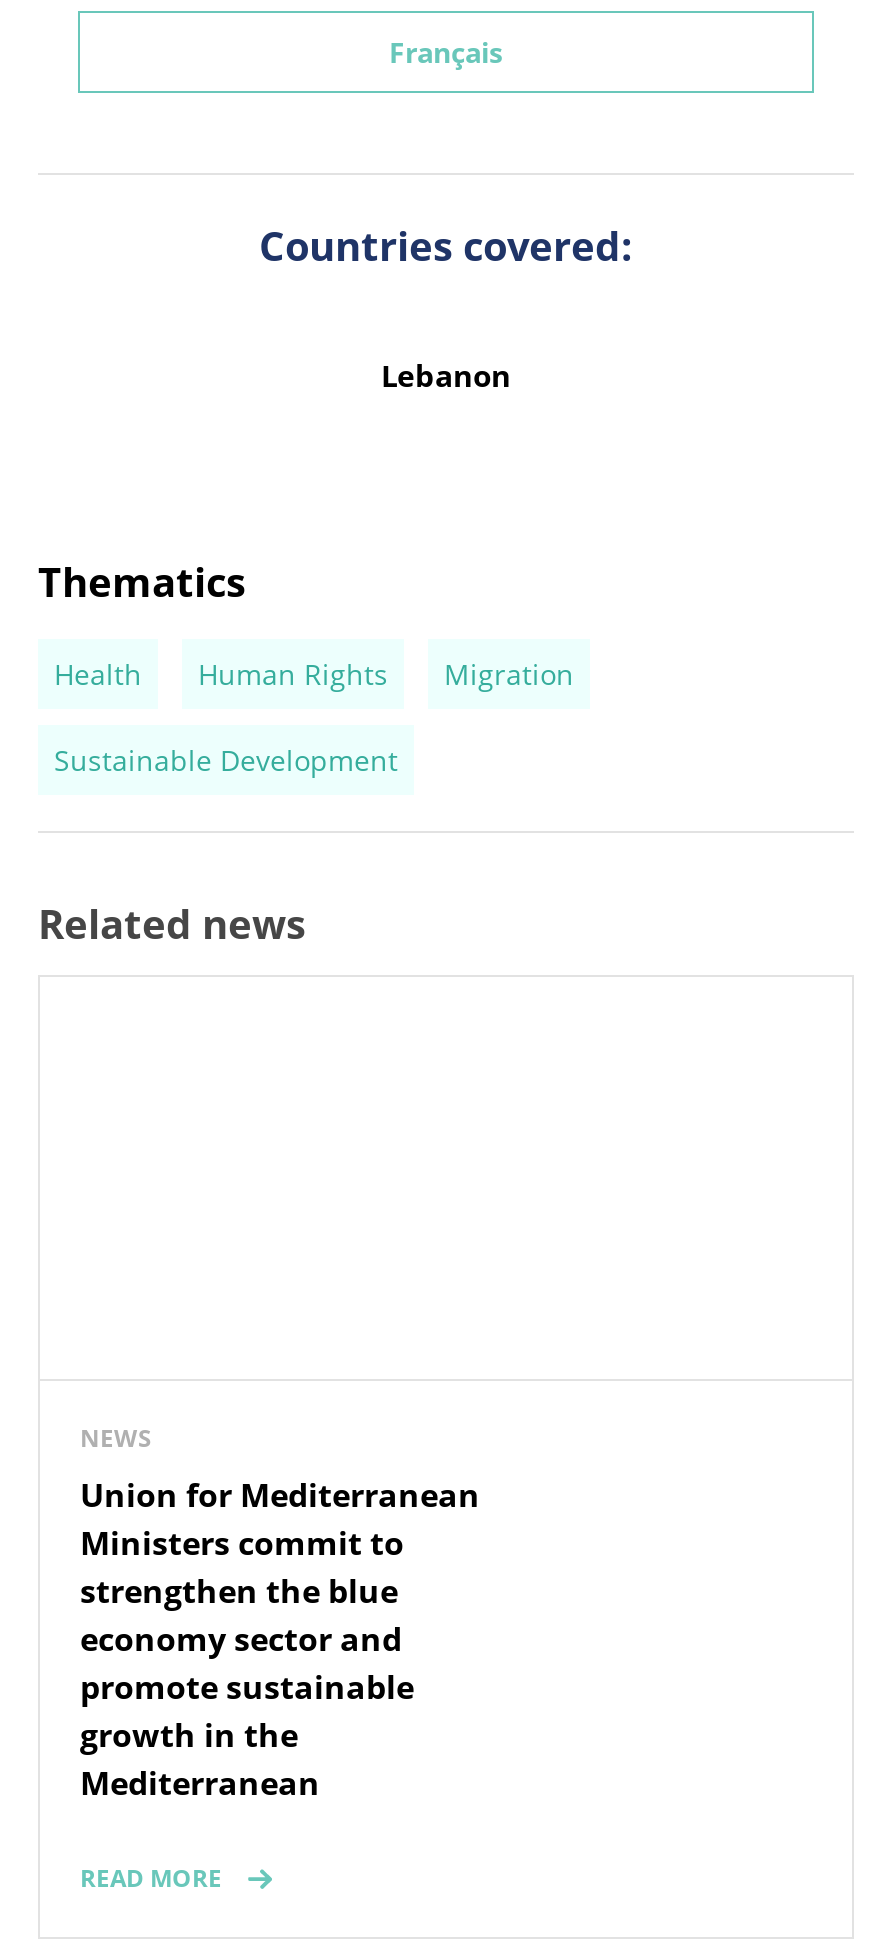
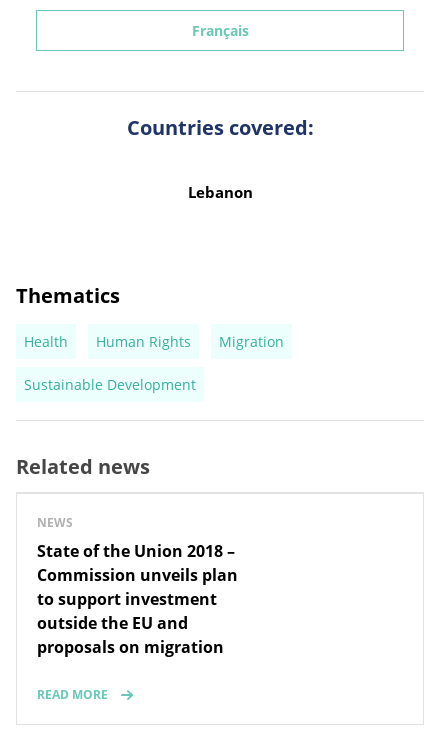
[80,1474,480,1806] Union for Mediterranean | Ministers commit to | strengthen the blue | economy sector and | promote sustainable | growth in the | Mediterranean -> [37,540,238,658] State of the Union 2018 – | Commission unveils plan | to support investment | outside the EU and | proposals on migration

